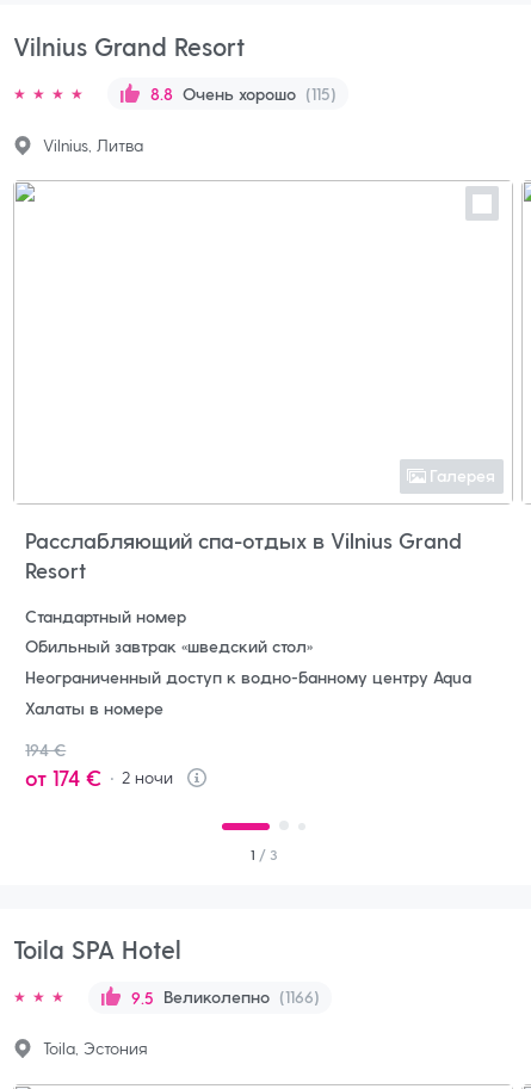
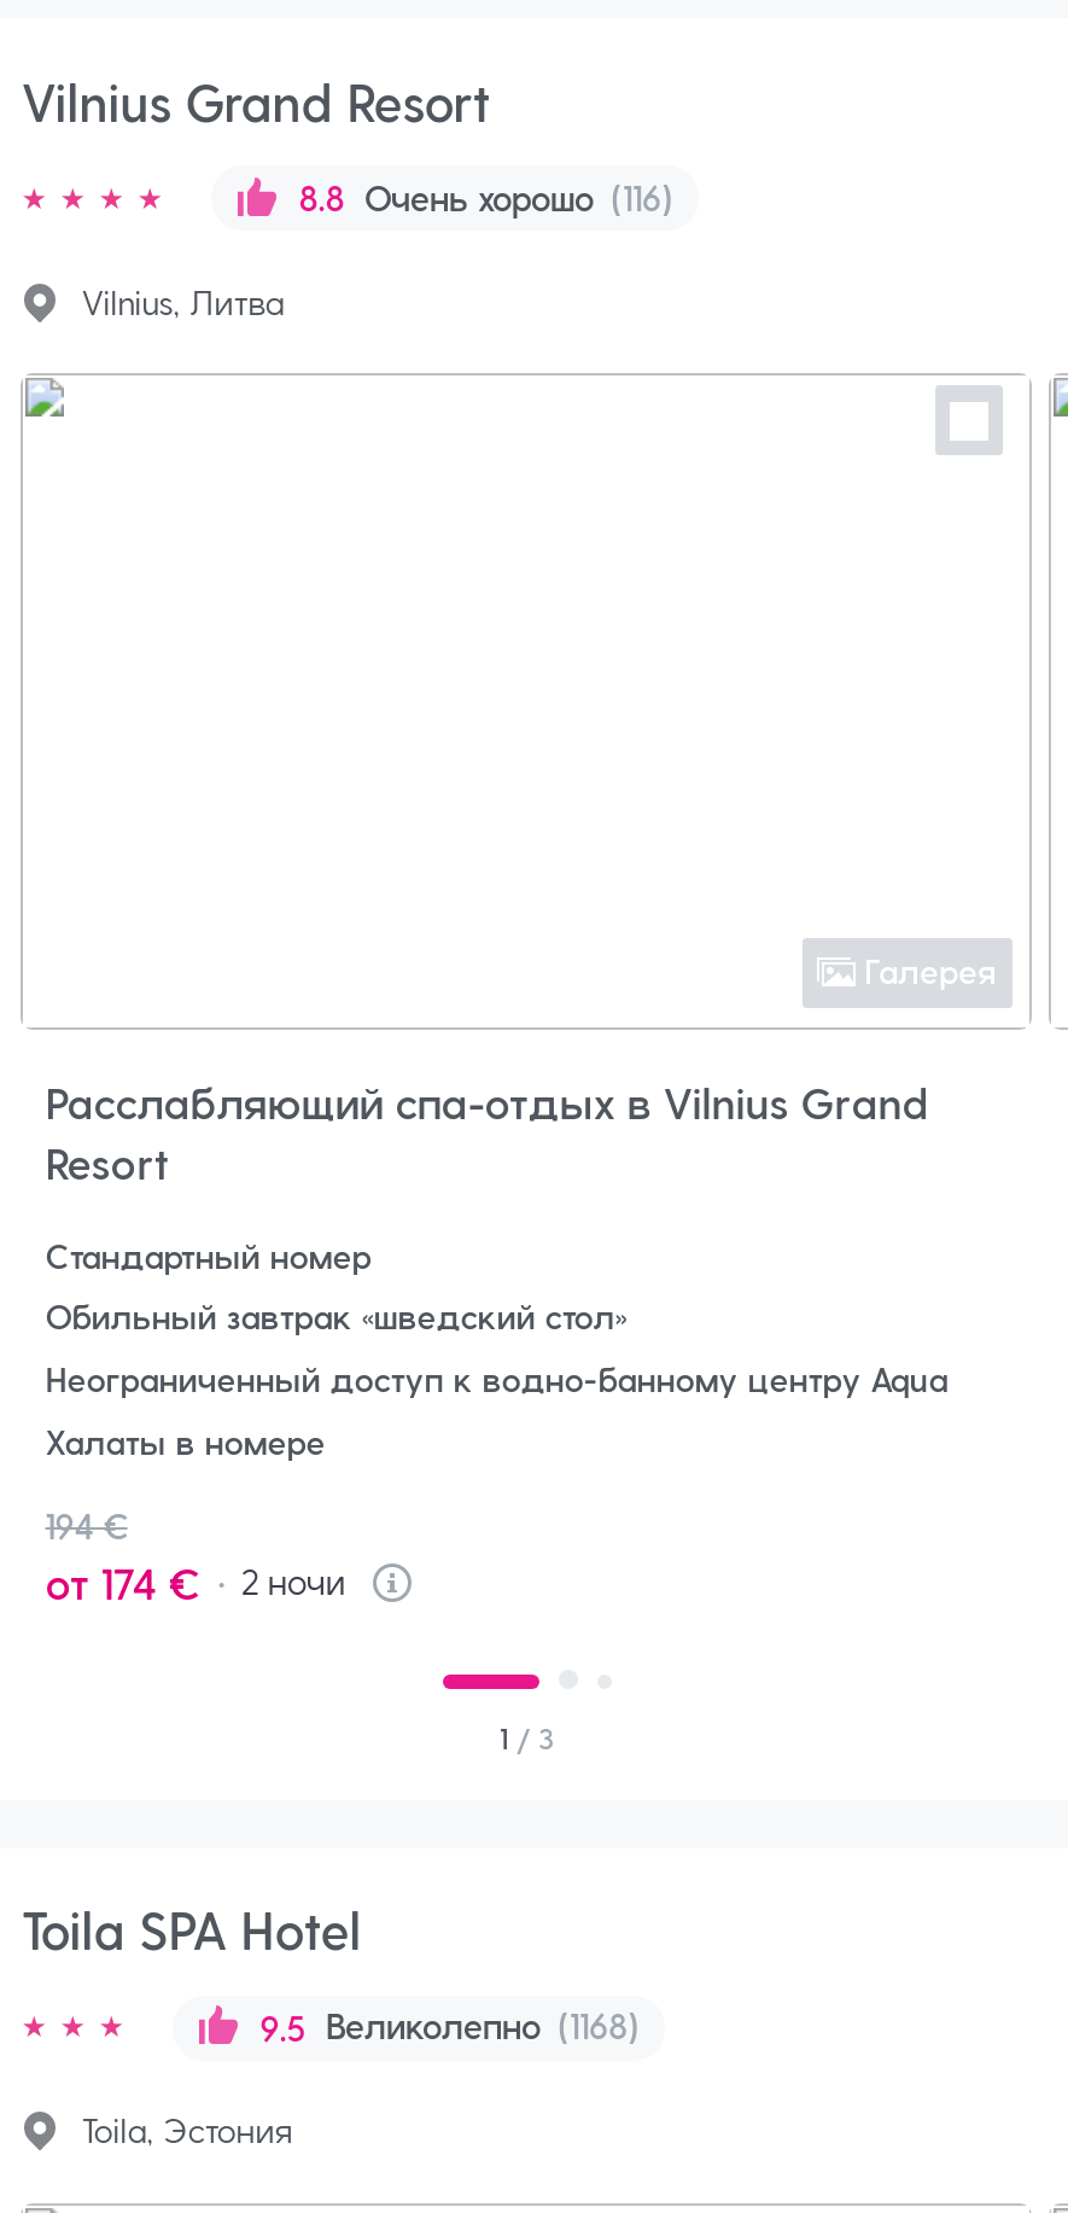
[151,83,336,104] 8.8 Очень хорошо (115) -> [299,177,673,219] 8.8 Очень хорошо (116)
[132,987,319,1008] 9.5 Великолепно (1166) -> [260,2006,640,2048] 9.5 Великолепно (1168)

